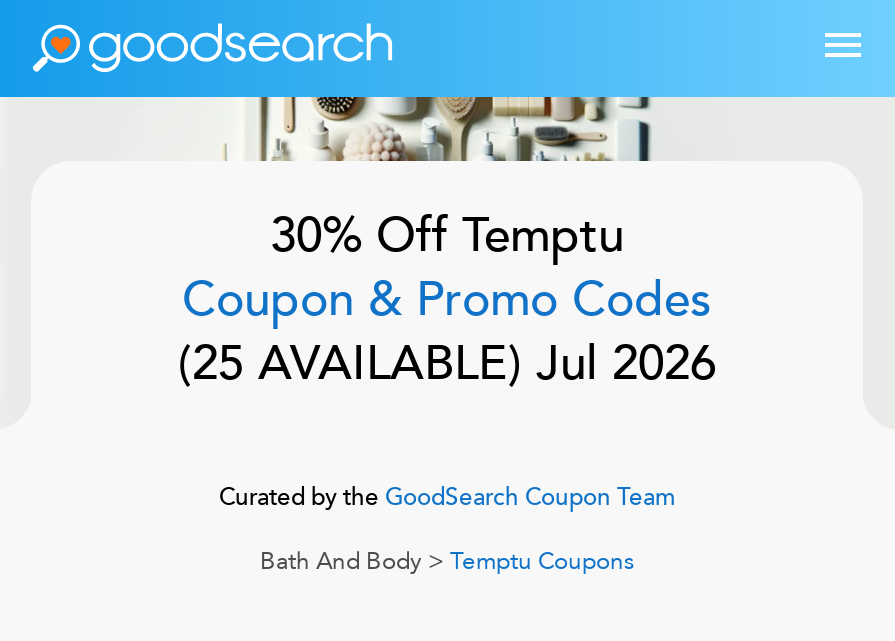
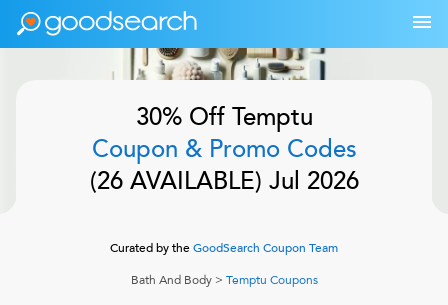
[178,331,716,397] (25 AVAILABLE) Jul 2026 -> [89,165,358,198] (26 AVAILABLE) Jul 2026

